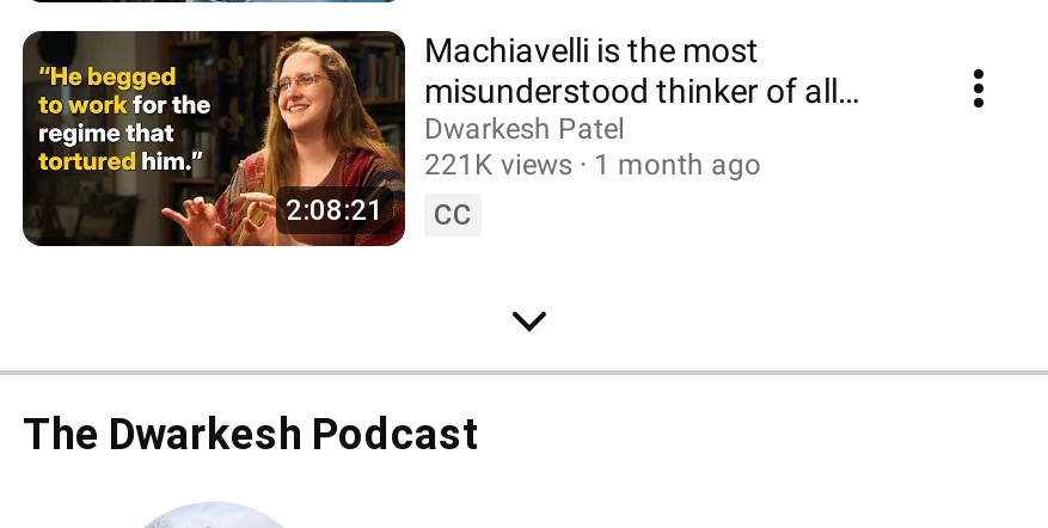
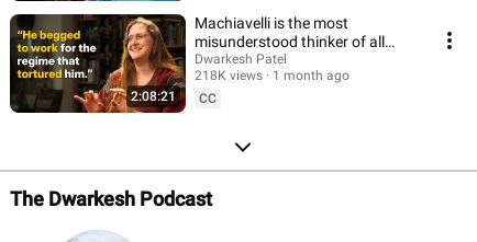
[424,148,761,182] 221K views 1 month ago -> [195,68,350,83] 218K views 1 month ago

